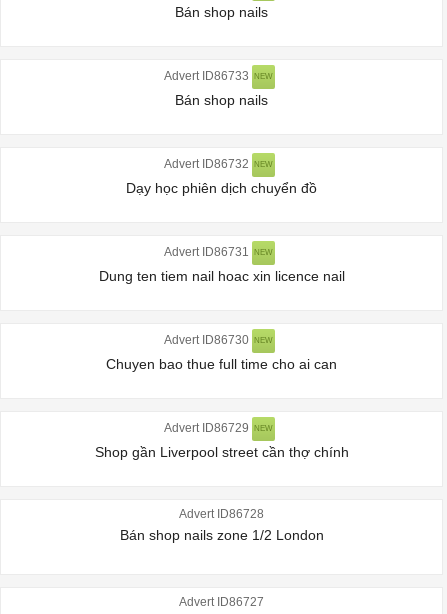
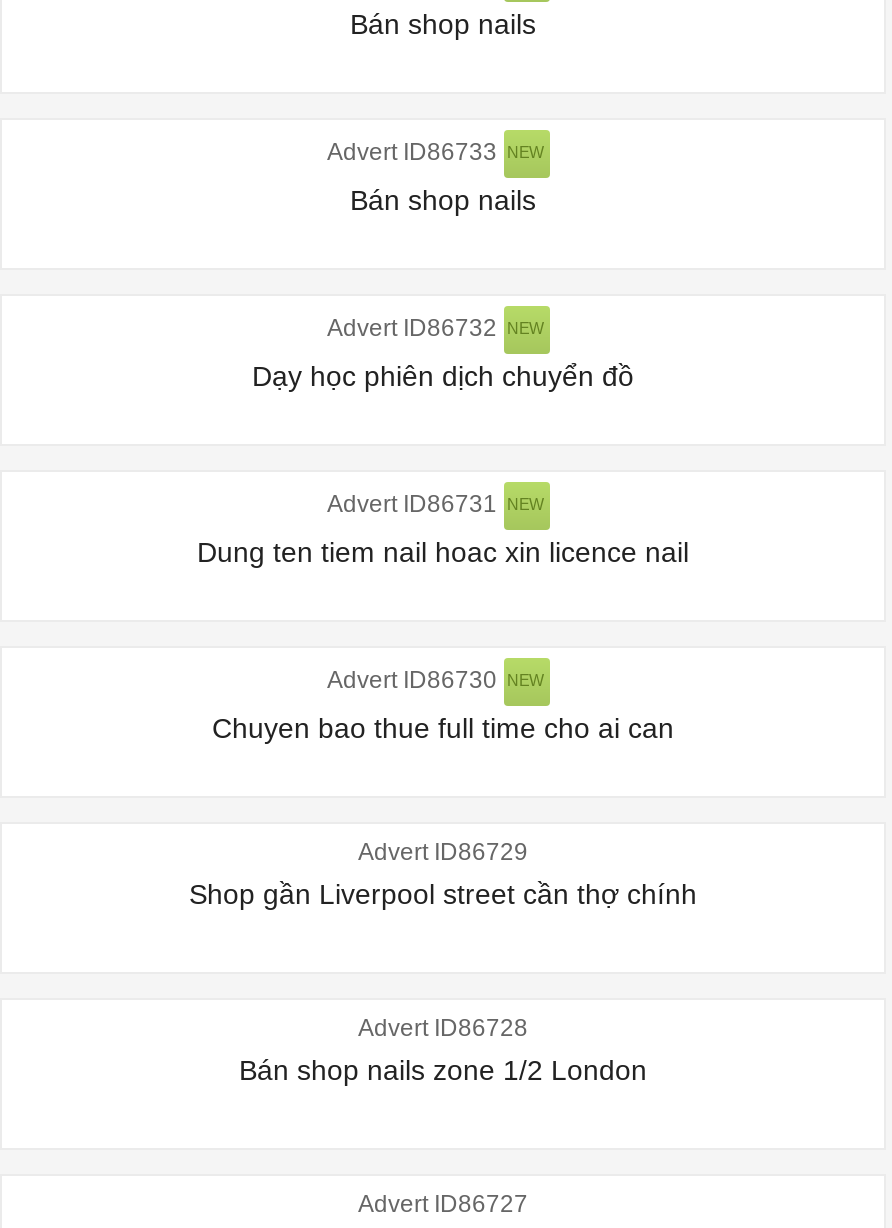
[163,421,272,435] Advert ID86729 NEW -> [358,838,528,866] Advert ID86729

